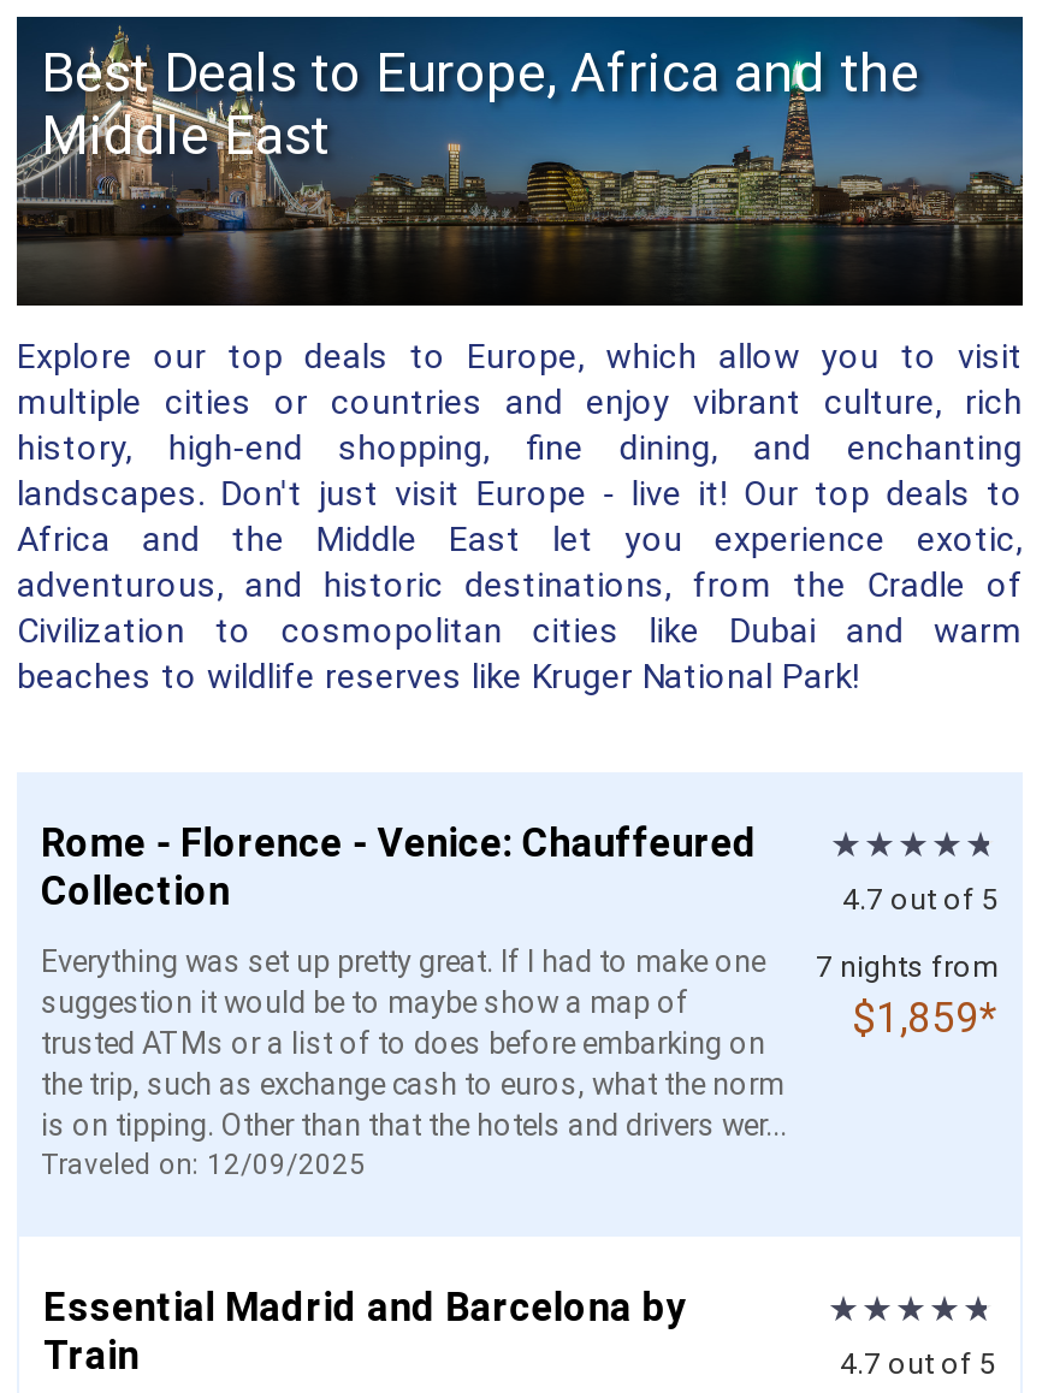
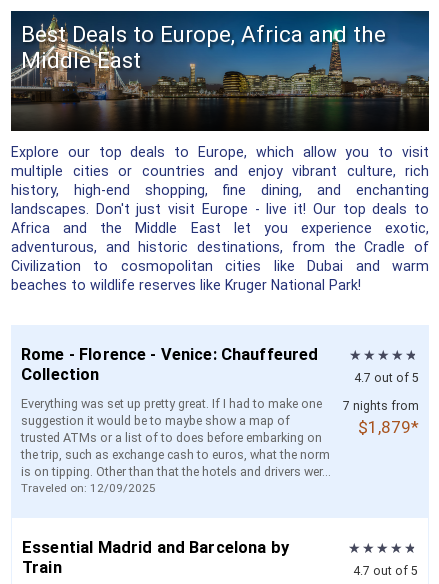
[852,994,999,1042] $1,859* -> [358,417,419,437] $1,879*

